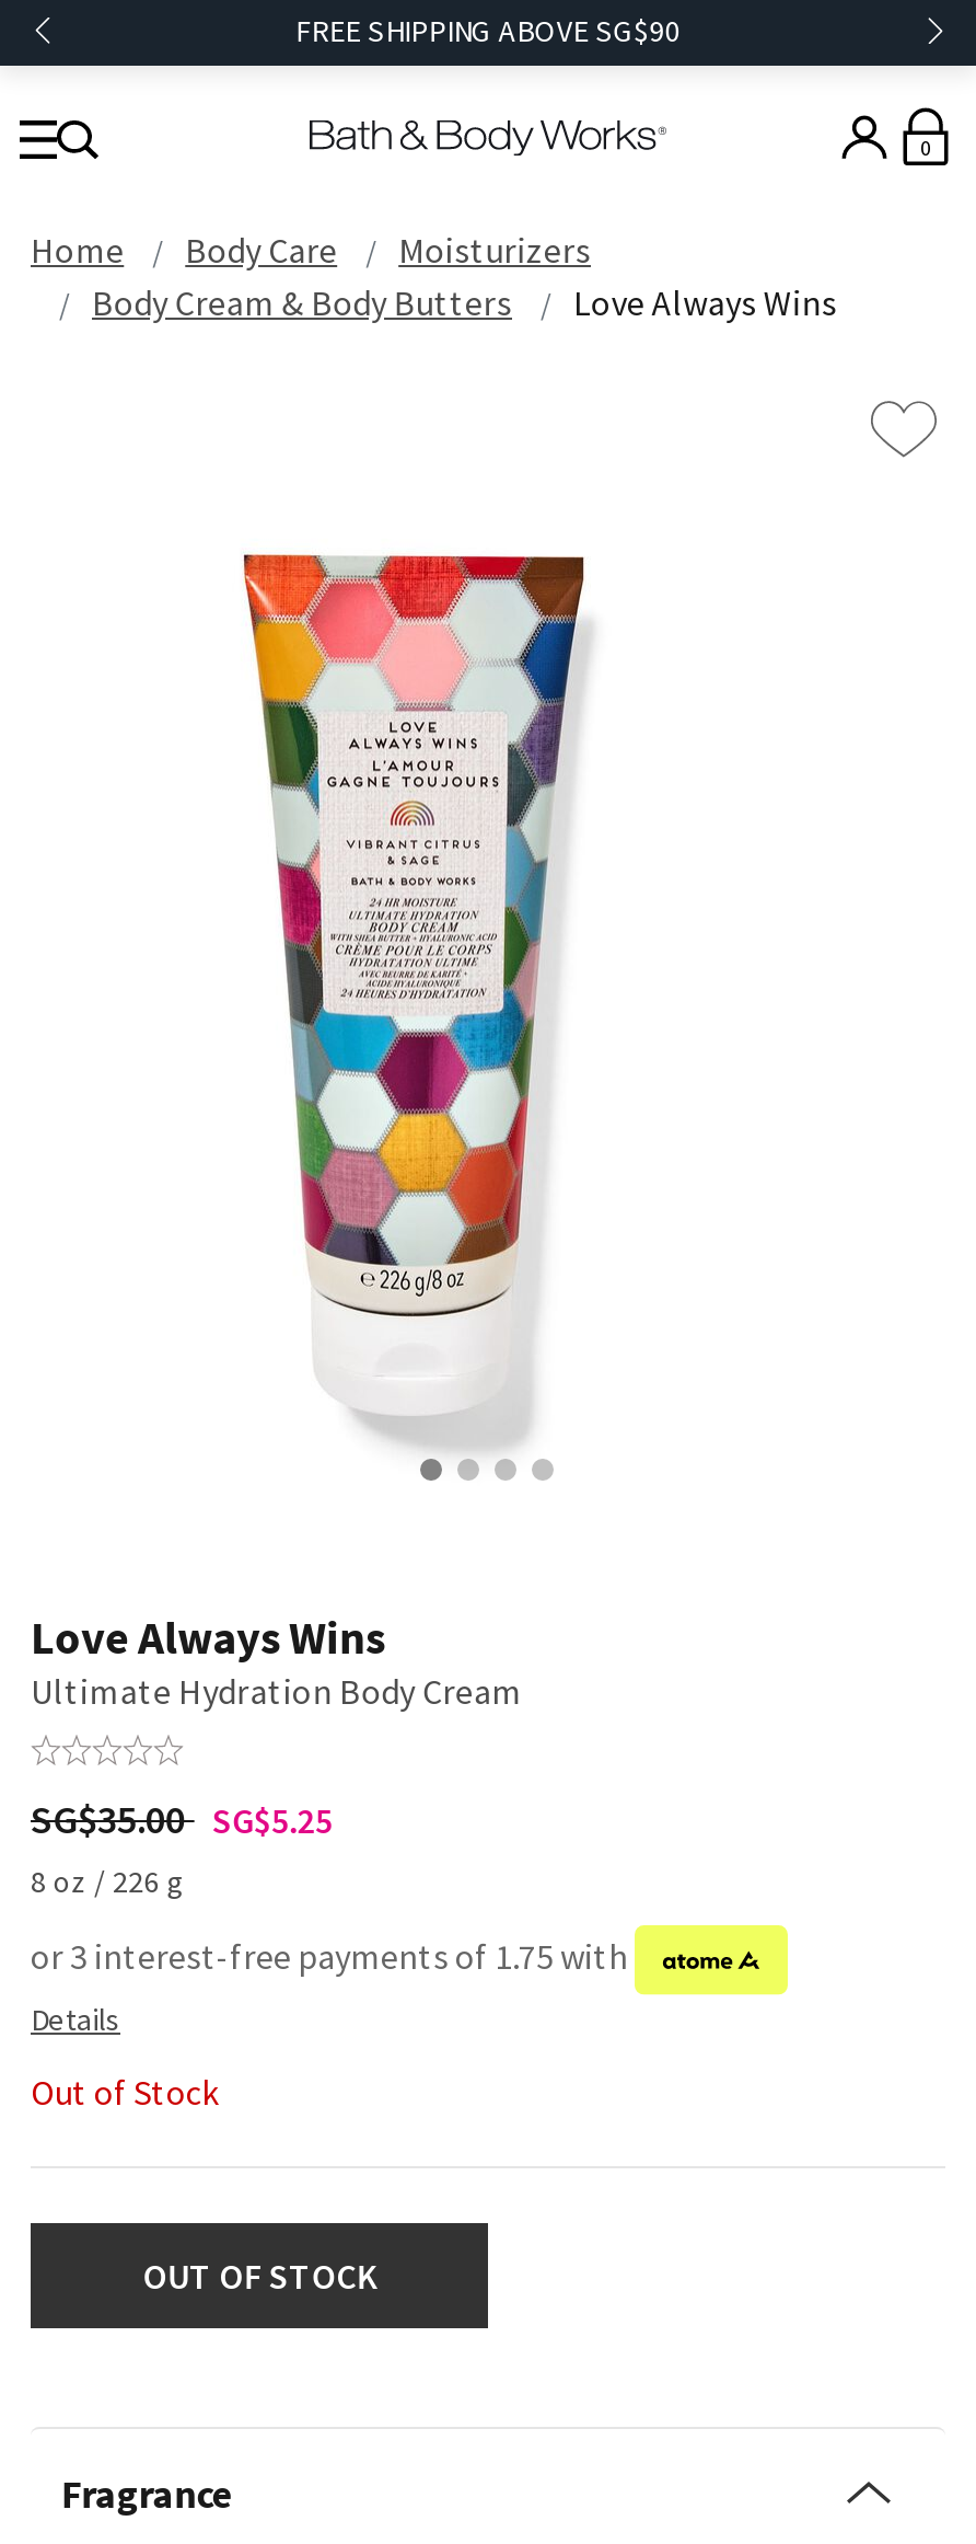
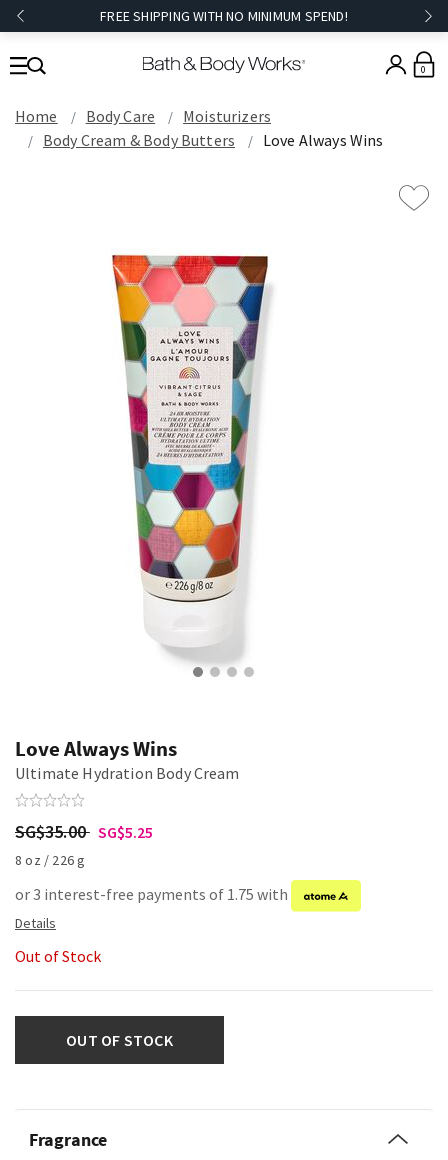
[295,11,681,50] FREE SHIPPING ABOVE SG$90 -> [100,7,348,25] FREE SHIPPING WITH NO MINIMUM SPEND!

